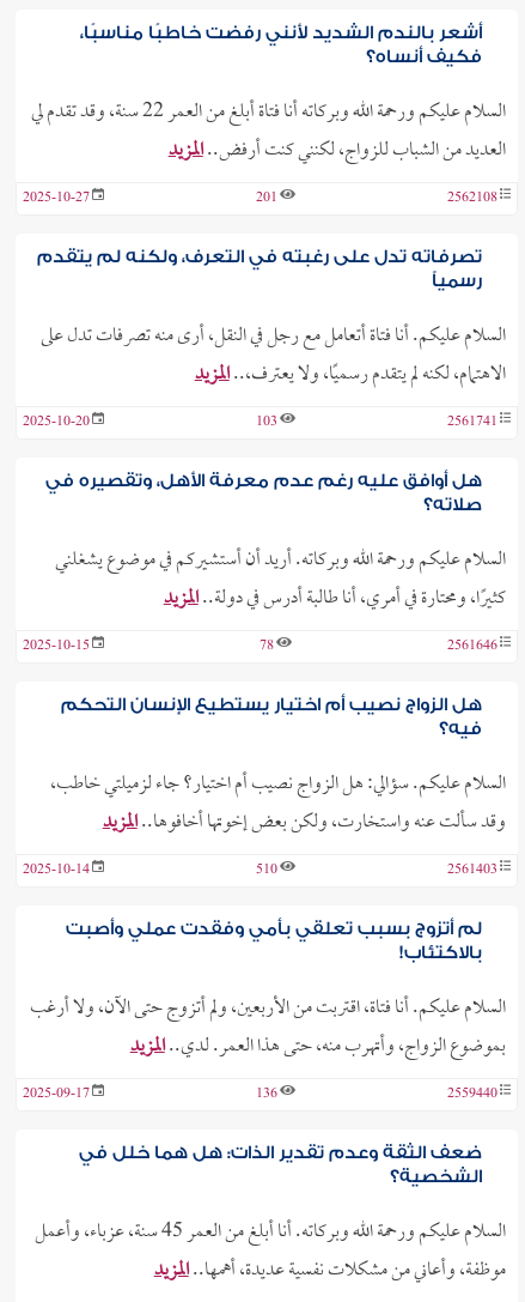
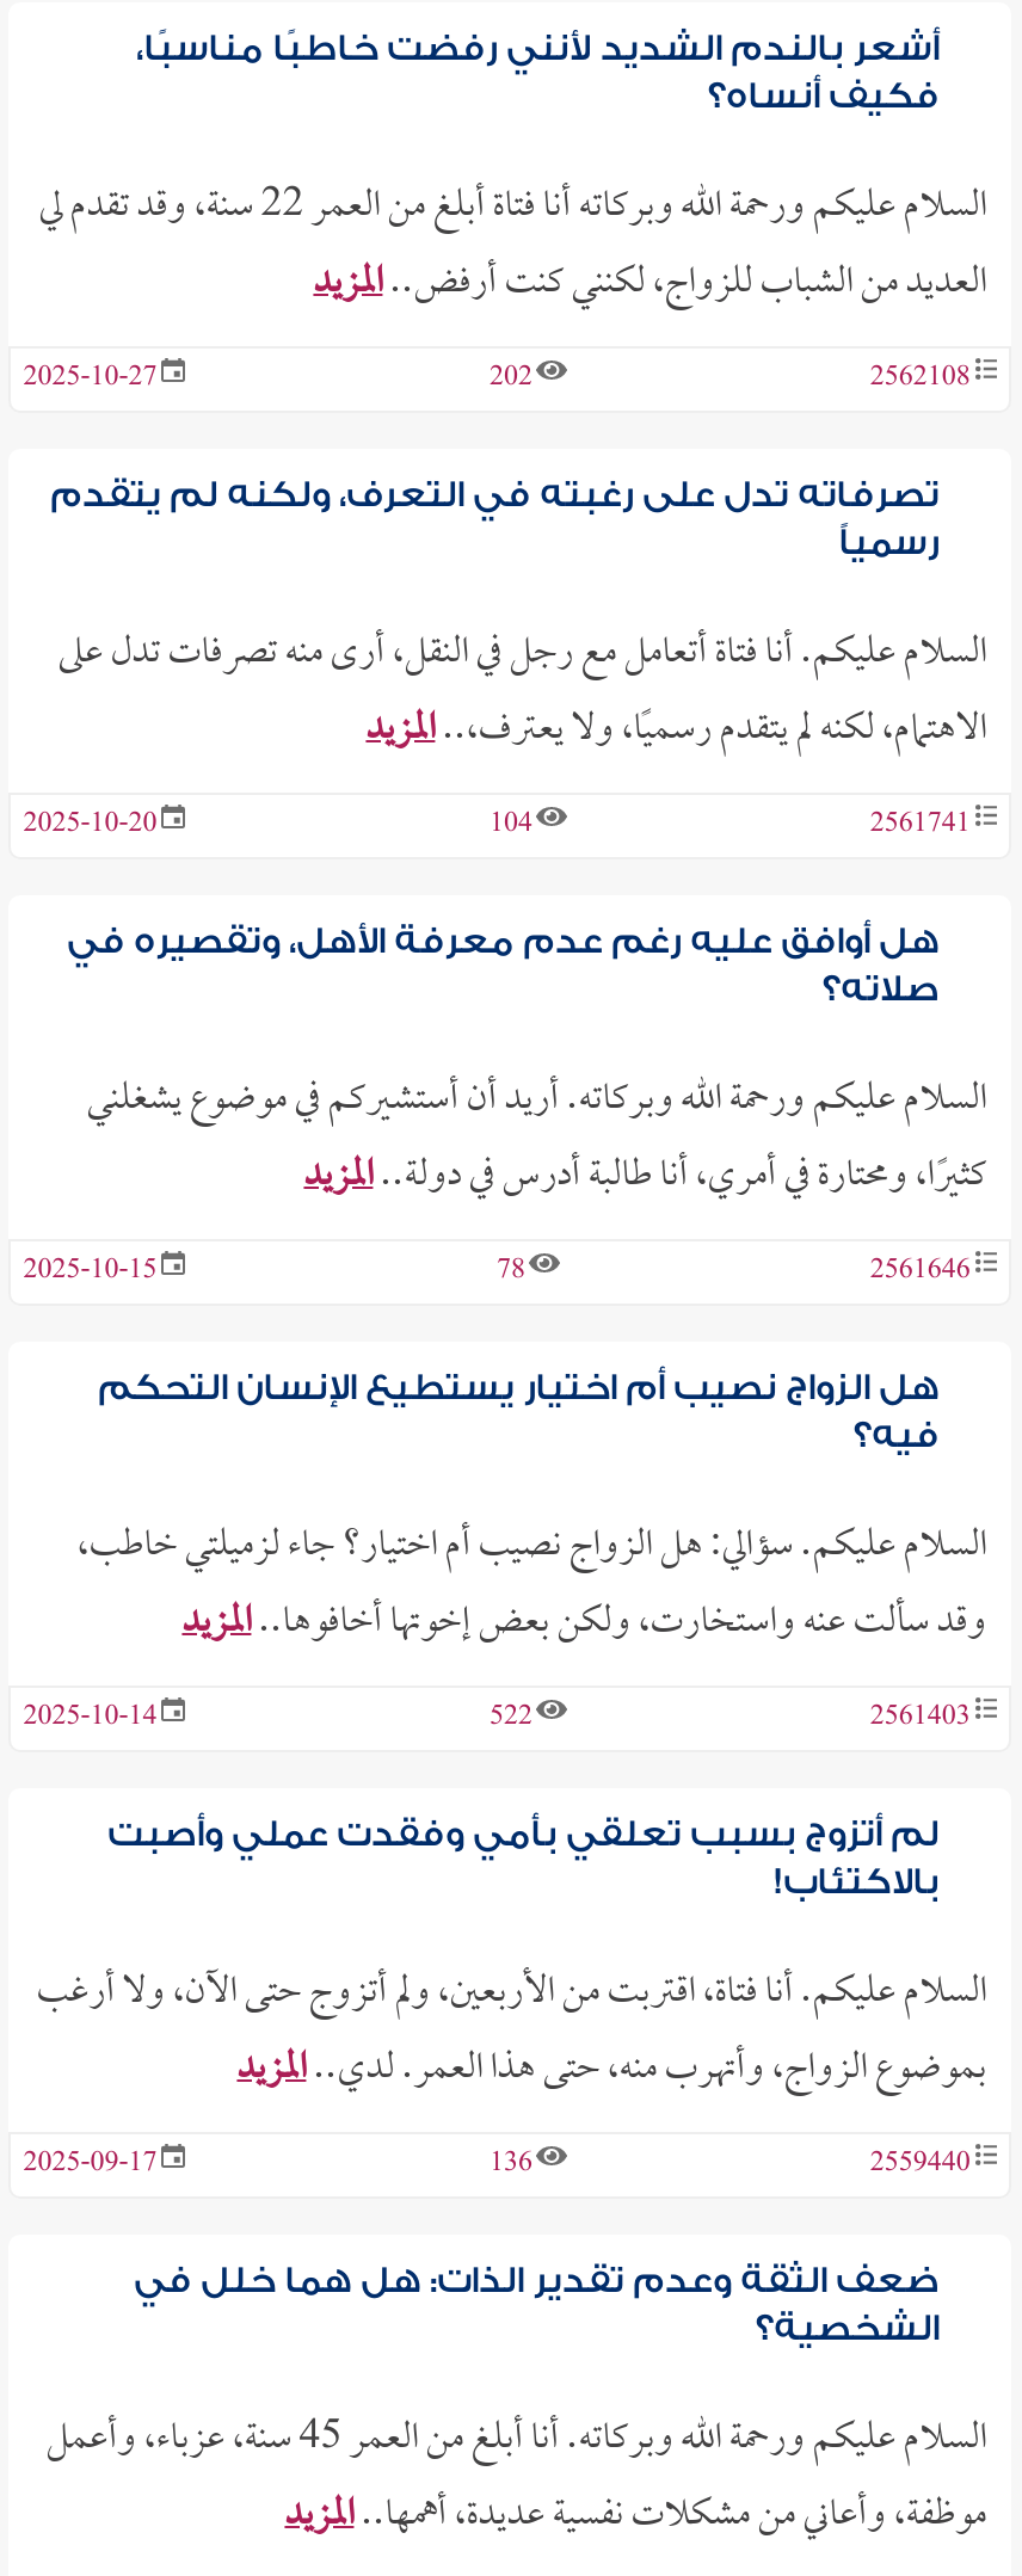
[257,186,278,212] 201 -> [490,354,532,407] 202
[257,410,278,436] 103 -> [490,800,532,853] 104
[257,858,278,884] 510 -> [490,1693,532,1746] 522

